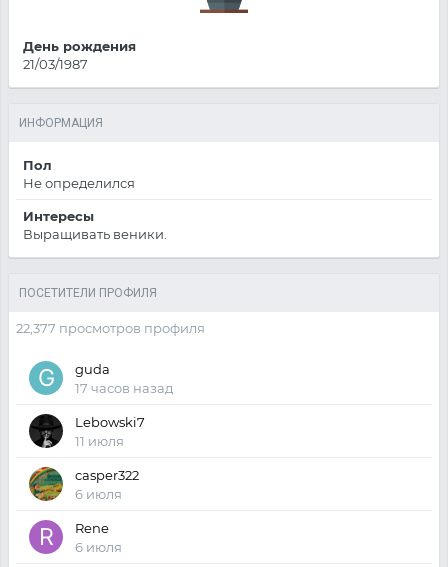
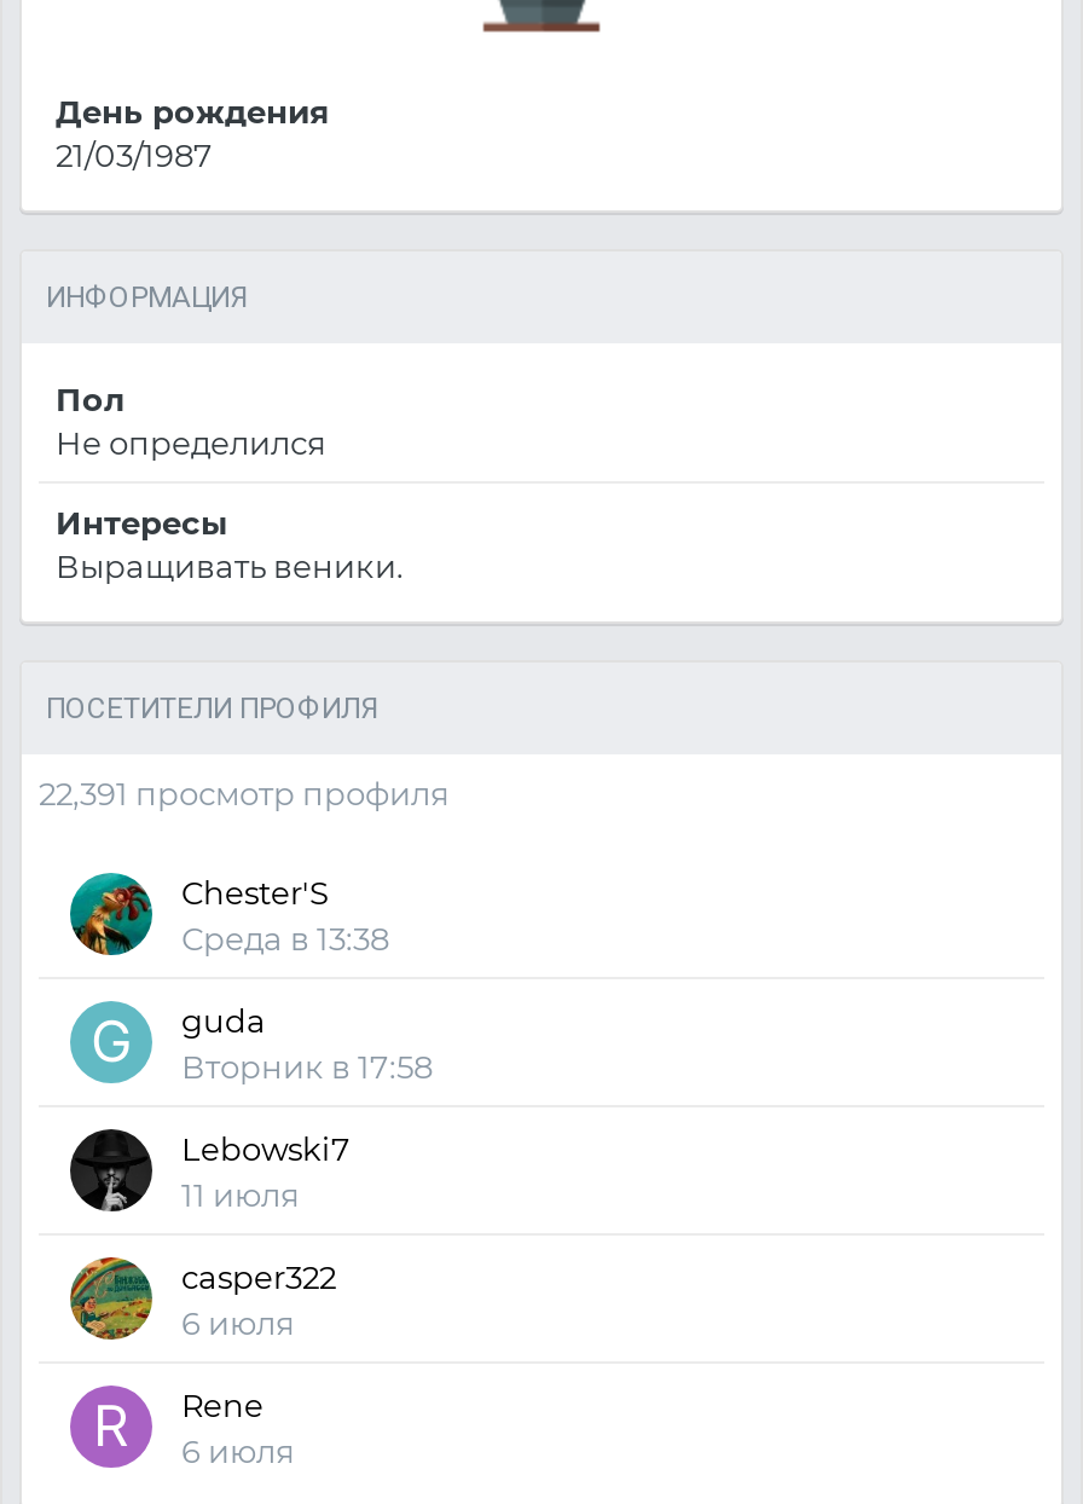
[16,320,205,336] 22,377 просмотров профиля -> [39,774,450,958] 22,391 просмотр профиля | Chester'S | Среда в 13:38
[75,380,173,396] 17 часов назад -> [181,1047,433,1086] Вторник в 17:58

